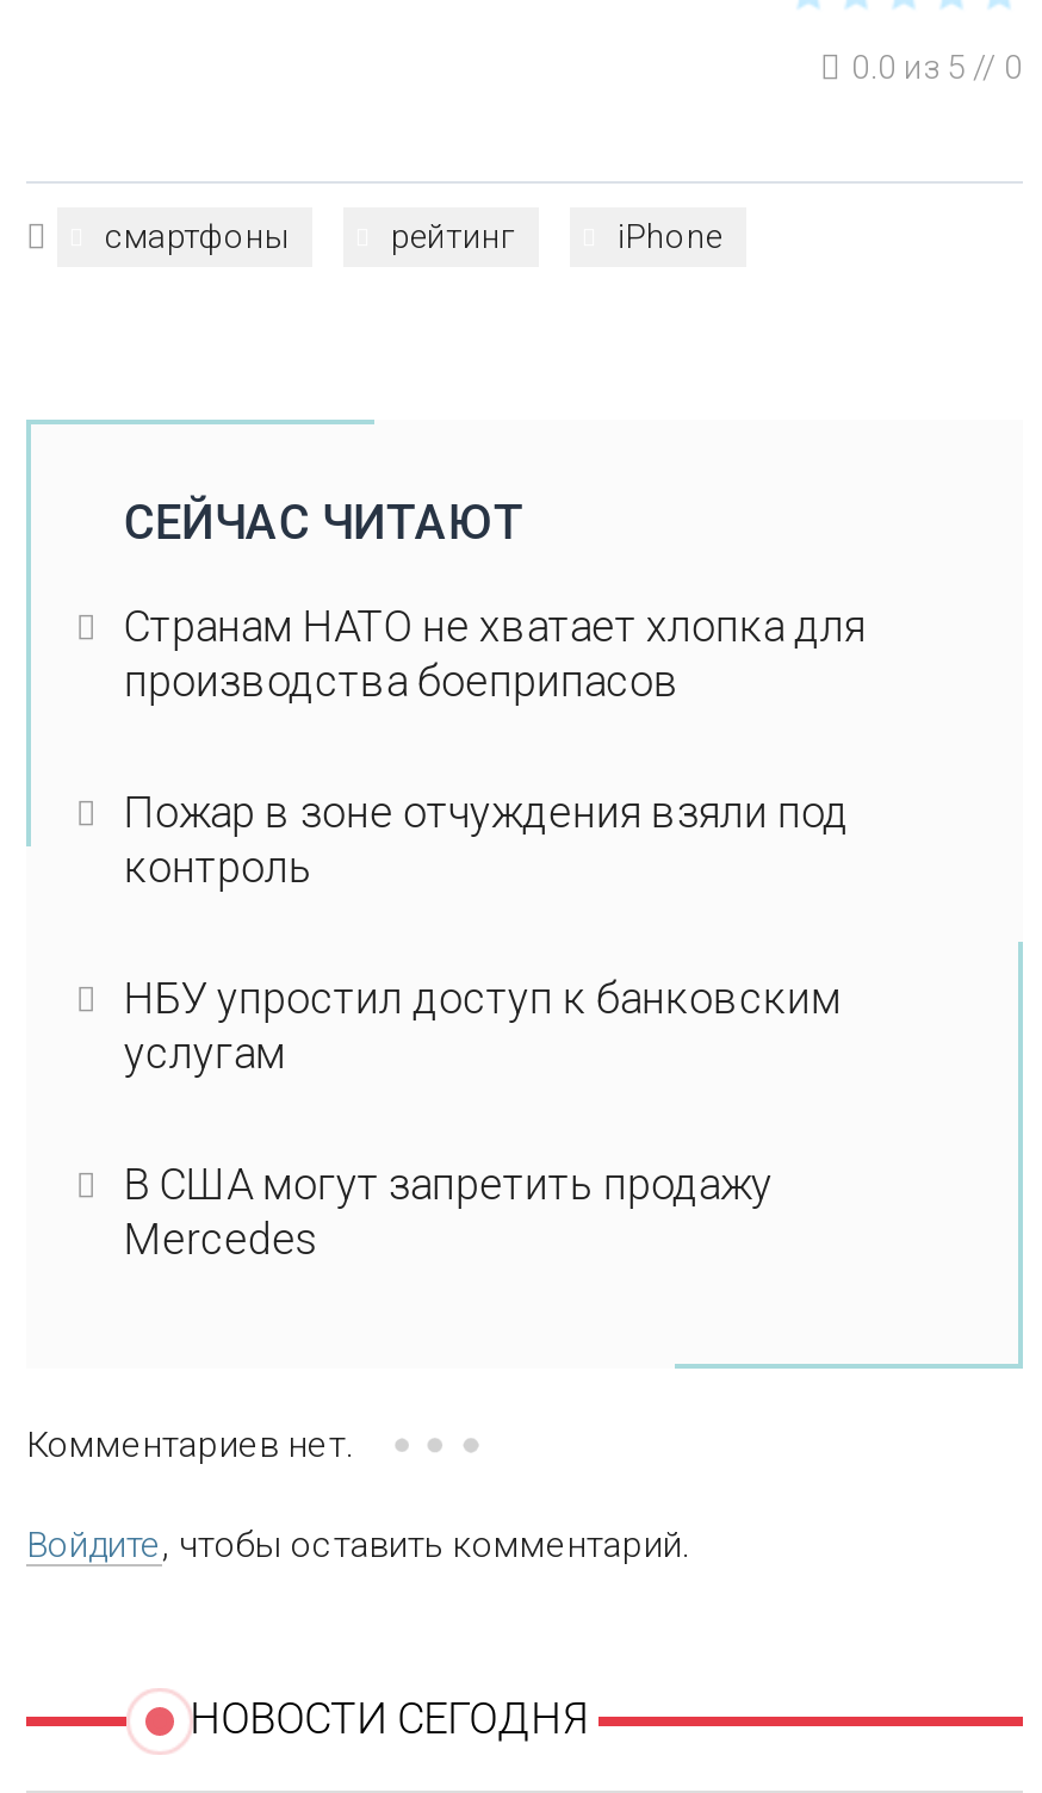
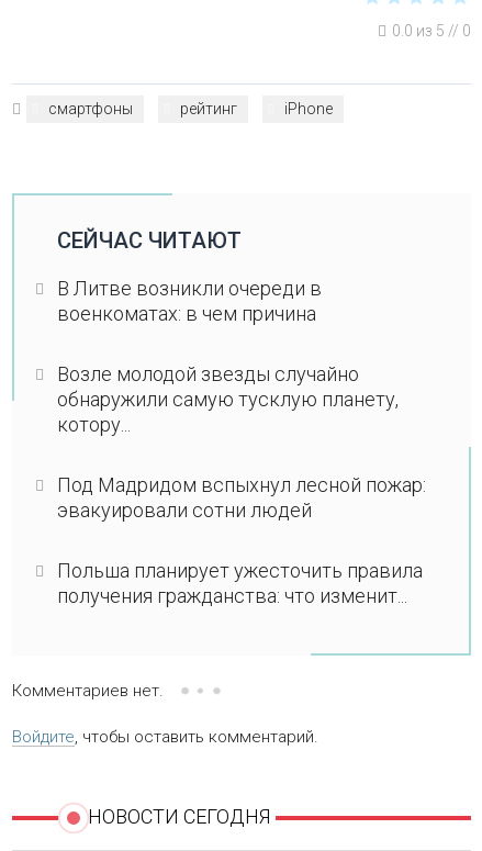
[124,601,865,706] Странам НАТО не хватает хлопка для | производства боеприпасов -> [57,277,322,325] В Литве возникли очереди в | военкоматах: в чем причина
[124,787,849,891] Пожар в зоне отчуждения взяли под | контроль -> [57,362,398,436] Возле молодой звезды случайно | обнаружили самую тусклую планету, | котору...
[124,973,841,1077] НБУ упростил доступ к банковским | услугам -> [57,473,426,521] Под Мадридом вспыхнул лесной пожар: | эвакуировали сотни людей
[124,1159,772,1263] В США могут запретить продажу | Mercedes -> [57,559,423,607] Польша планирует ужесточить правила | получения гражданства: что изменит...

